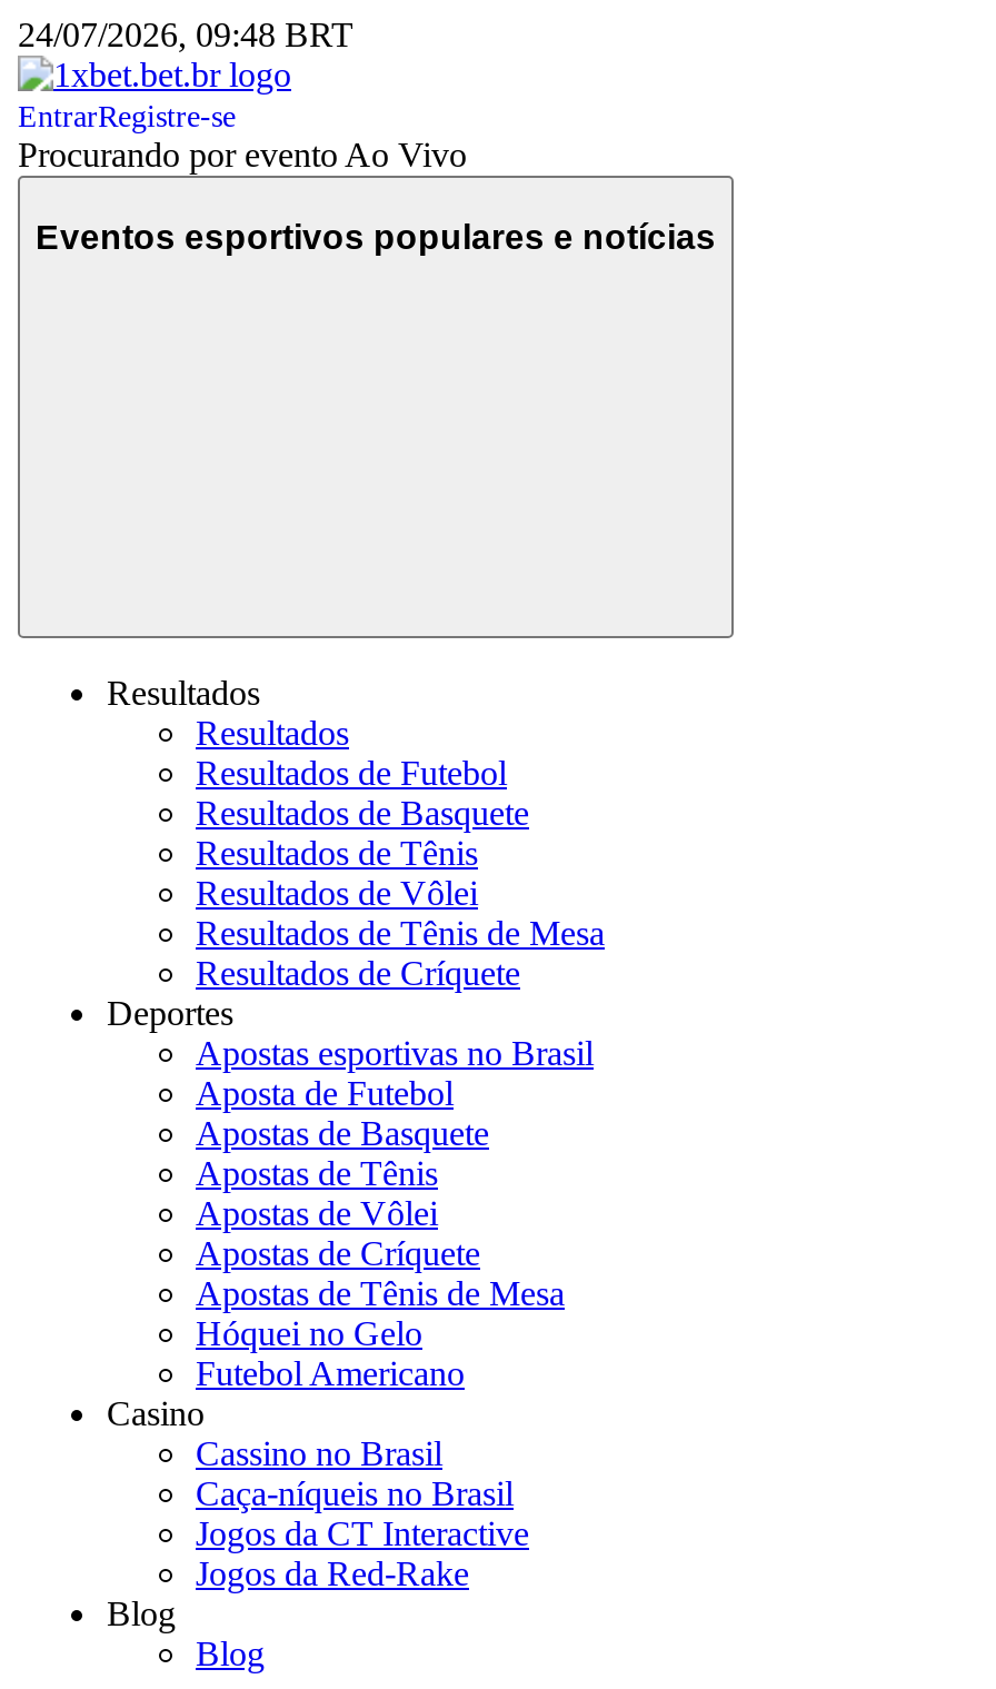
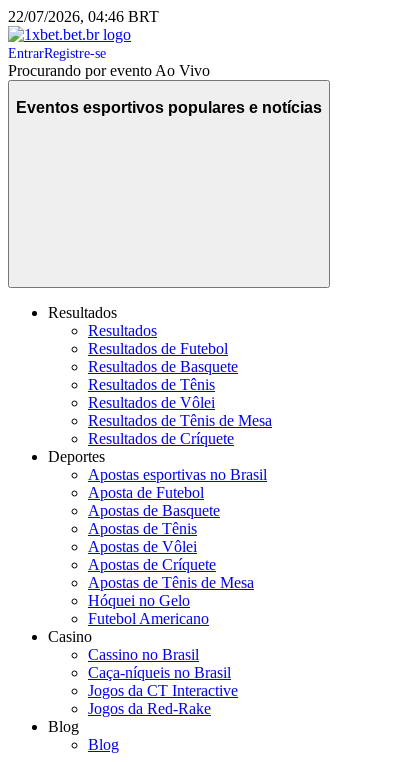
[18,16,353,53] 24/07/2026, 09:48 BRT -> [8,8,159,25] 22/07/2026, 04:46 BRT

